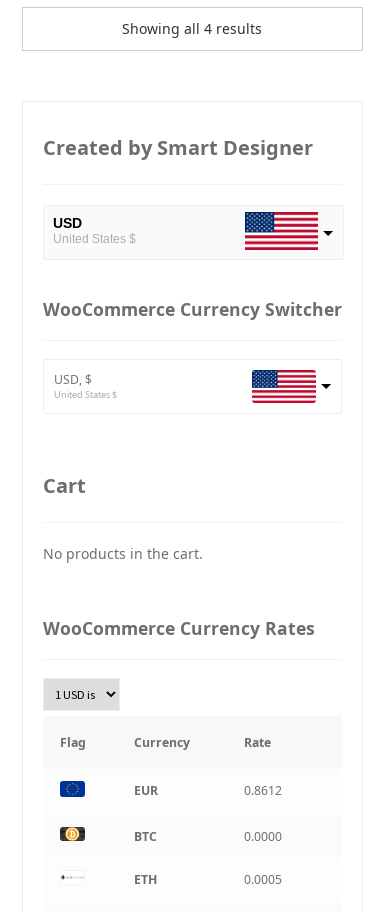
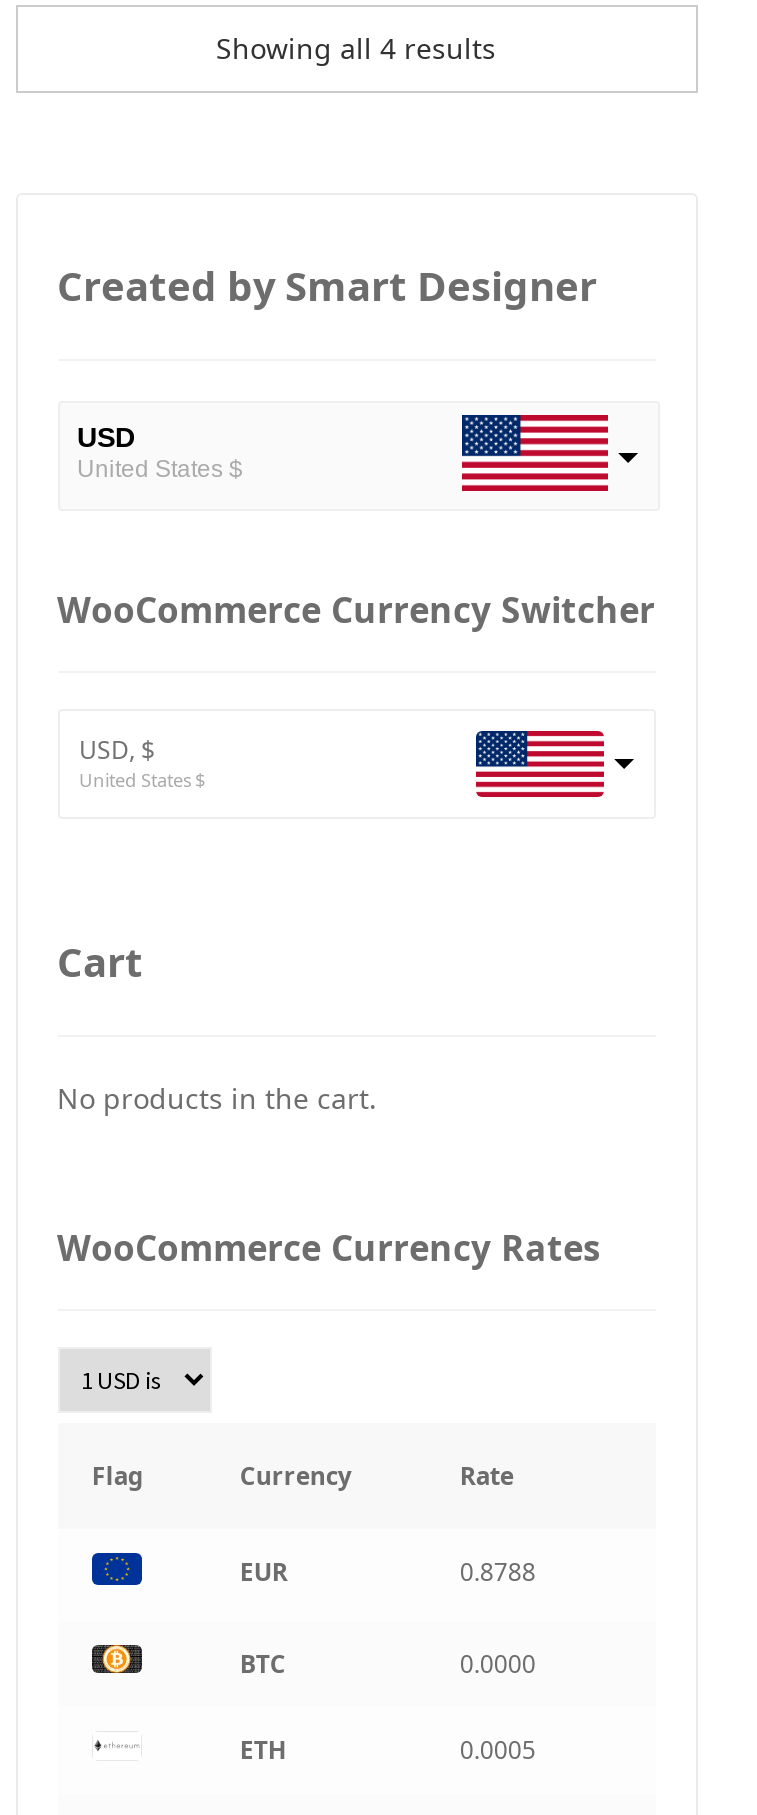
[244,782,282,799] 0.8612 -> [460,1555,536,1589] 0.8788

